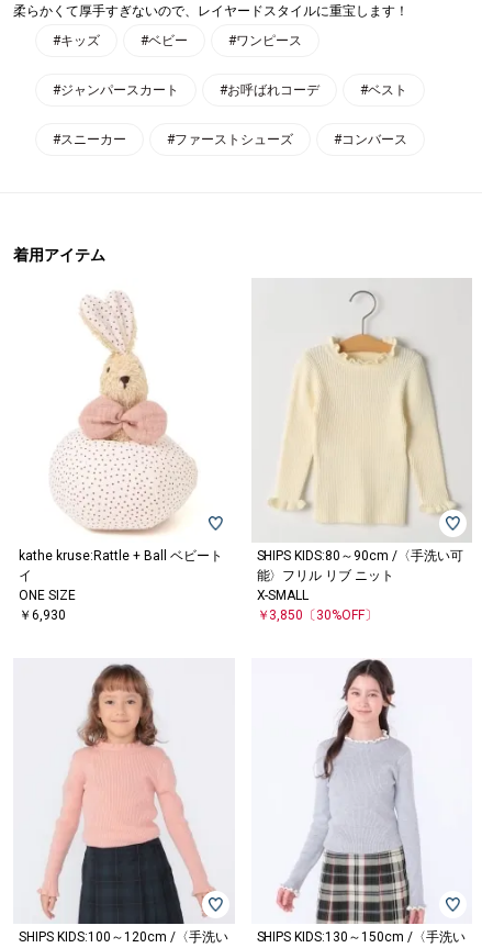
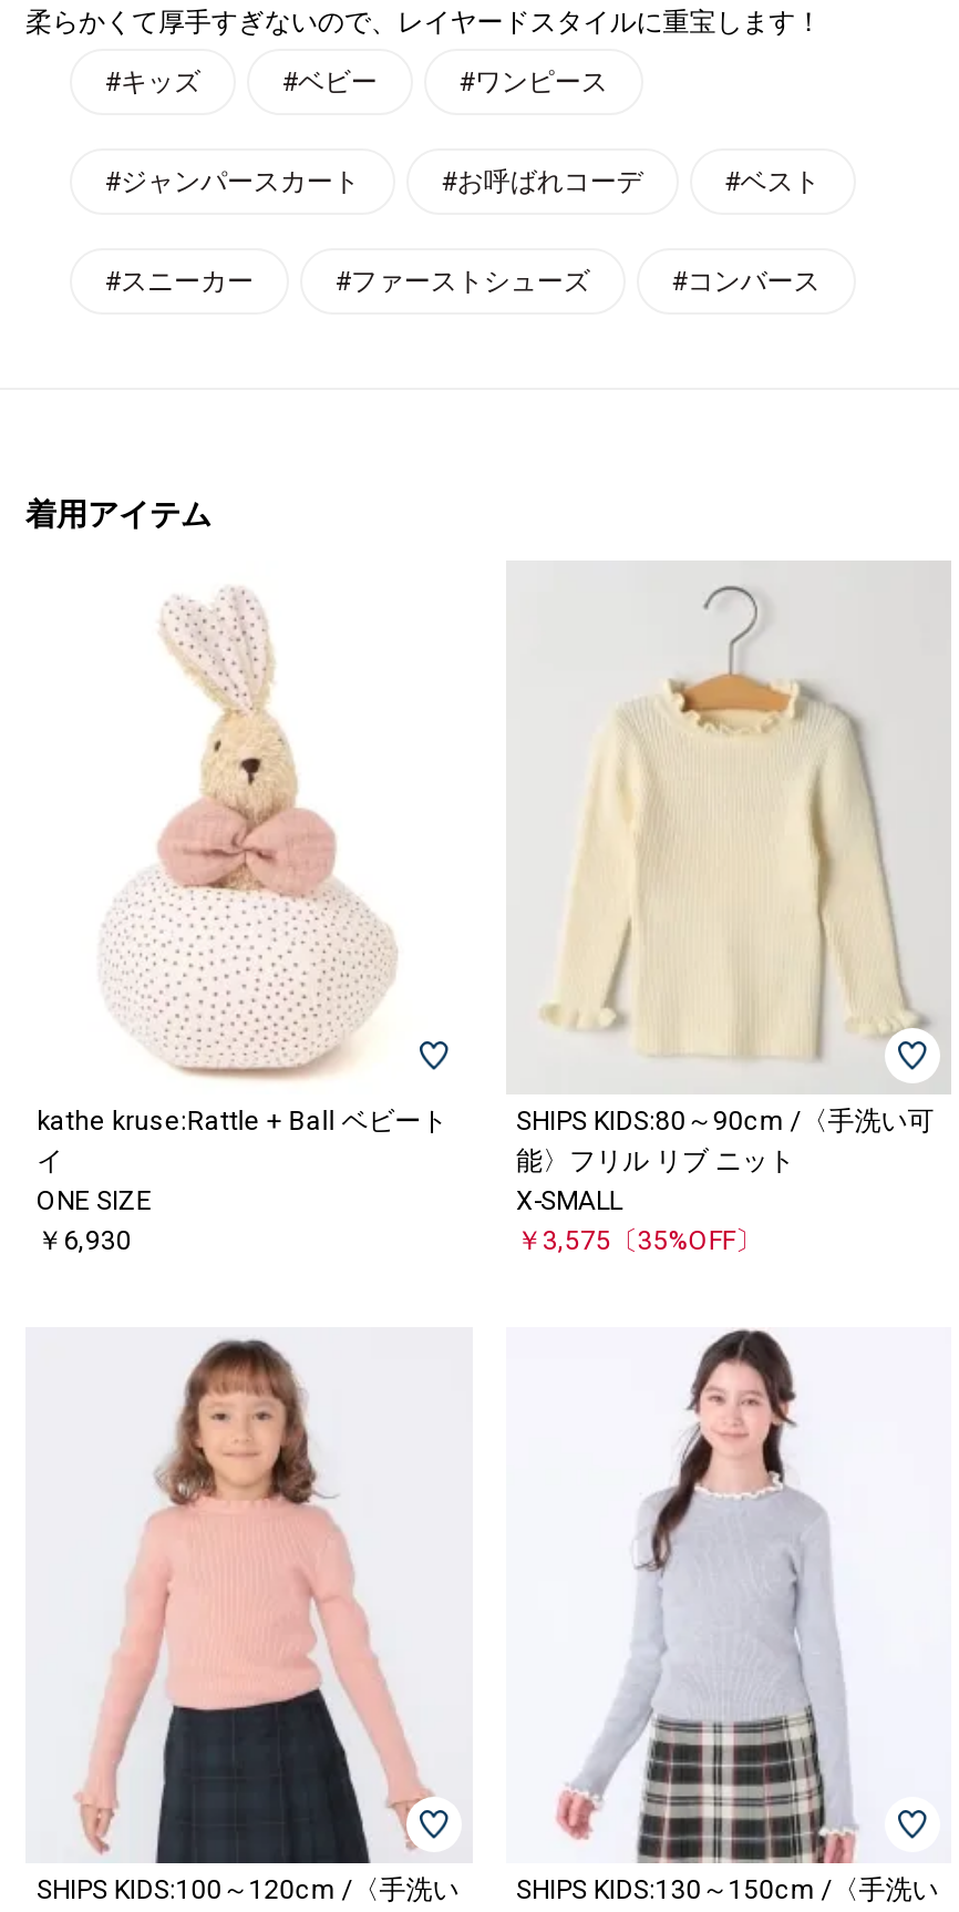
[256,608,378,623] ￥3,850〔30%OFF〕 -> [516,1226,761,1257] ￥3,575〔35%OFF〕

